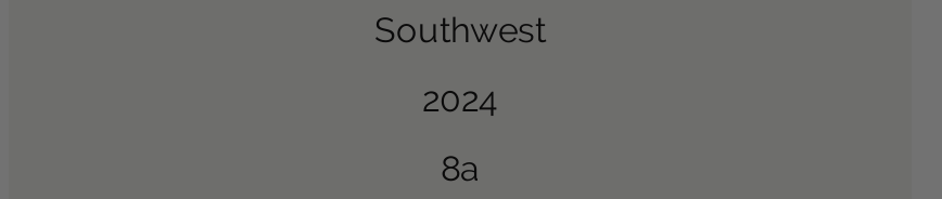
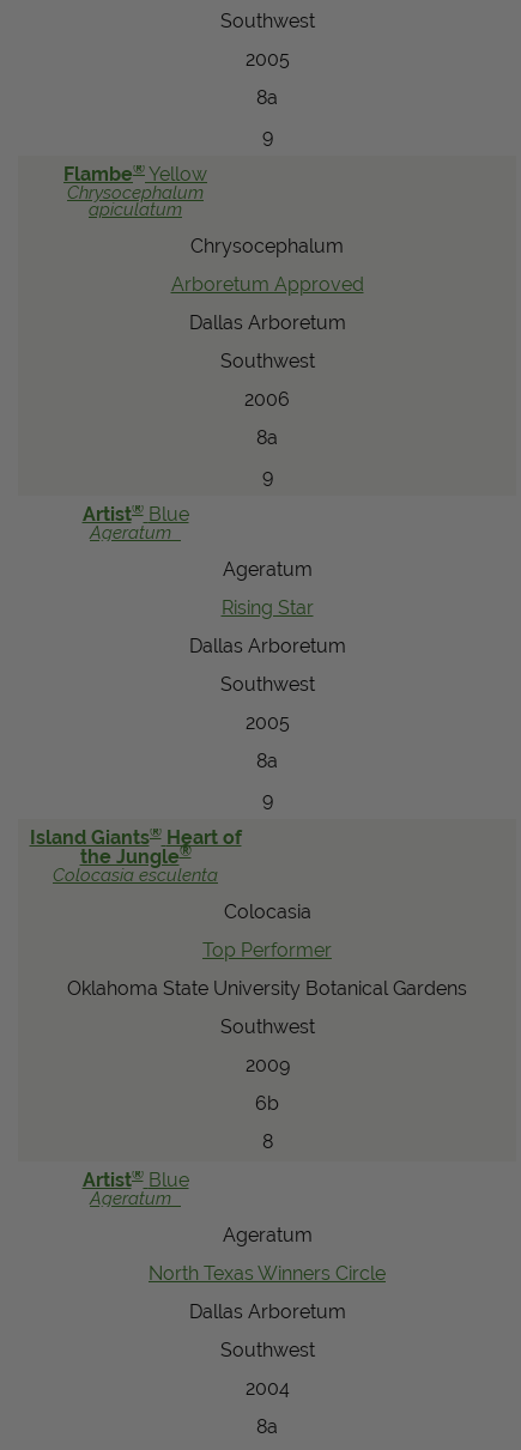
[422,80,498,121] 2024 -> [29,48,467,1400] 2005 | 8a | 9 | Flambe® Yellow | Chrysocephalum | apiculatum | Chrysocephalum | Arboretum Approved | Dallas Arboretum | Southwest | 2006 | 8a | 9 | Artist® Blue | Ageratum | Ageratum | Rising Star | Dallas Arboretum | Southwest | 2005 | 8a | 9 | Island Giants® Heart of | the Jungle® | Colocasia esculenta | Colocasia | Top Performer | Oklahoma State University Botanical Gardens | Southwest | 2009 | 6b | 8 | Artist® Blue | Ageratum | Ageratum | North Texas Winners Circle | Dallas Arboretum | Southwest | 2004

